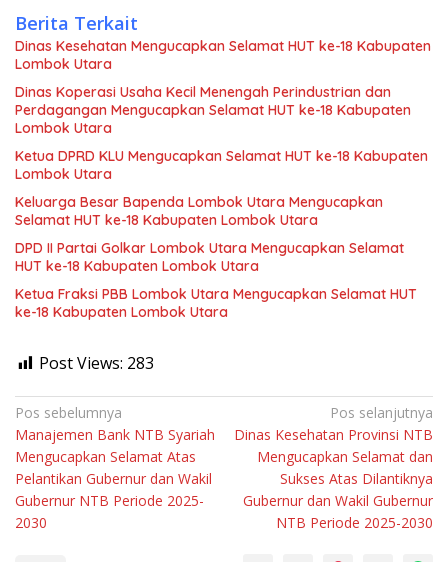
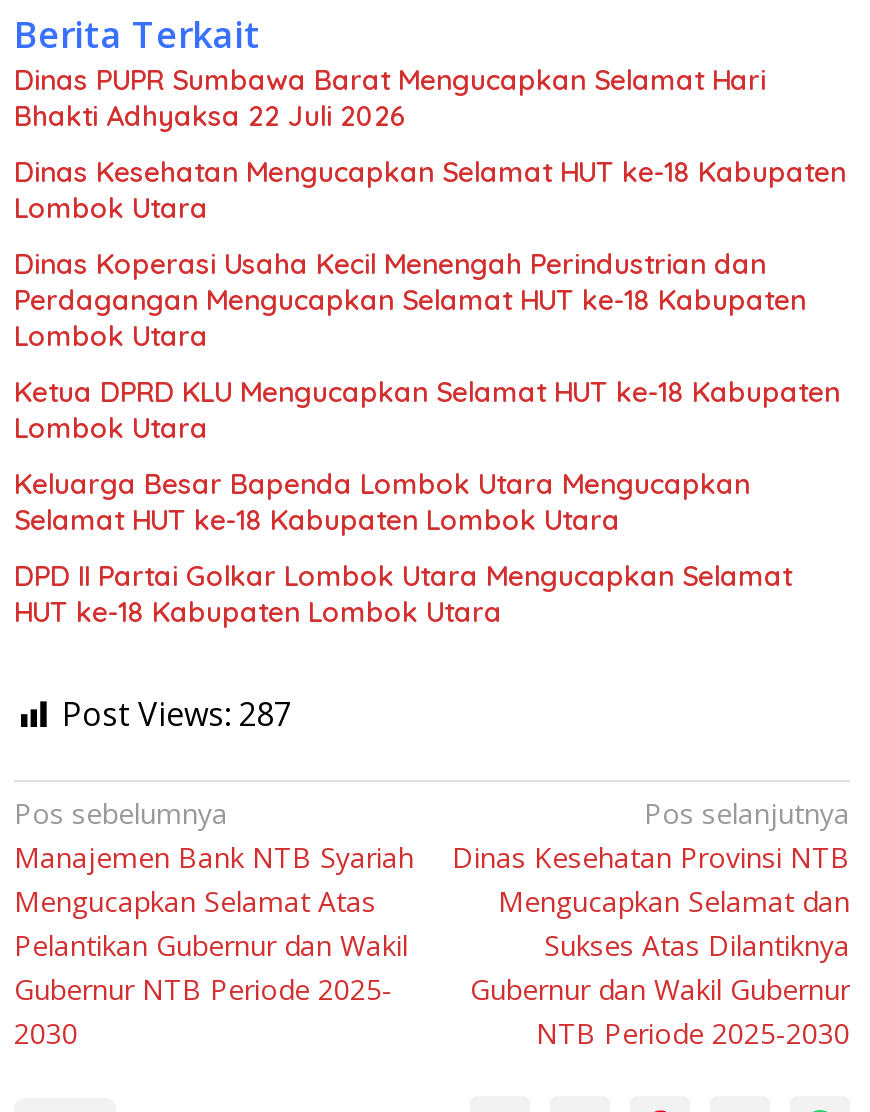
none -> [14,62,766,134] Dinas PUPR Sumbawa Barat Mengucapkan Selamat Hari | Bhakti Adhyaksa 22 Juli 2026
moved [15,37,432,275] -> [14,154,848,630]: Dinas Kesehatan Mengucapkan Selamat HUT ke-18 Kabupaten | Lombok Utara | Dinas Koperasi Usaha Kecil Menengah Perindustrian dan | ... | DPD II Partai Golkar Lombok Utara Mengucapkan Selamat | HUT ke-18 Kabupaten Lombok Utara
[15,285,417,374] Ketua Fraksi PBB Lombok Utara Mengucapkan Selamat HUT | ke-18 Kabupaten Lombok Utara | Post Views: 283 -> [62,692,292,736] Post Views: 287

